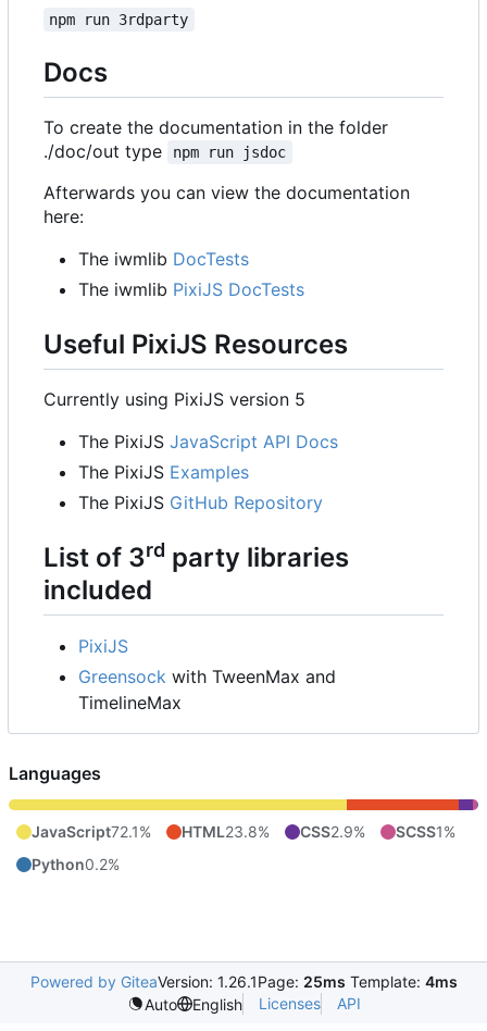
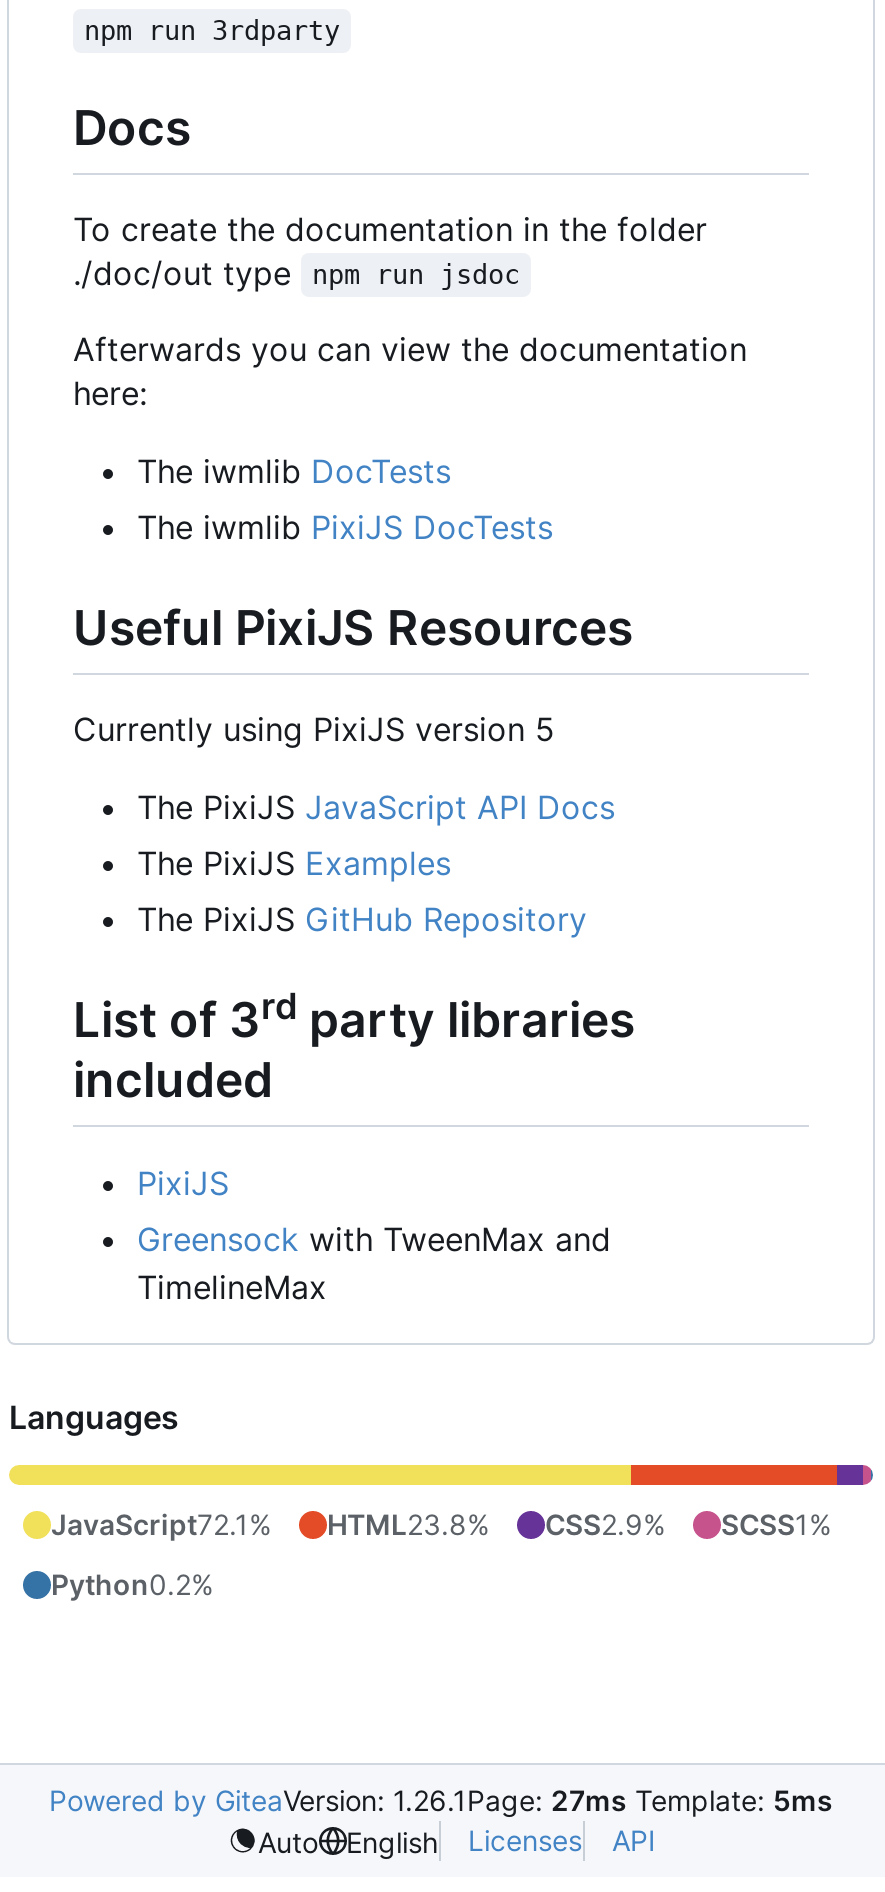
[30,973,457,991] Powered by GiteaVersion: 1.26.1 Page: 25ms Template: 4ms -> [49,1784,833,1818] Powered by GiteaVersion: 1.26.1 Page: 27ms Template: 5ms

